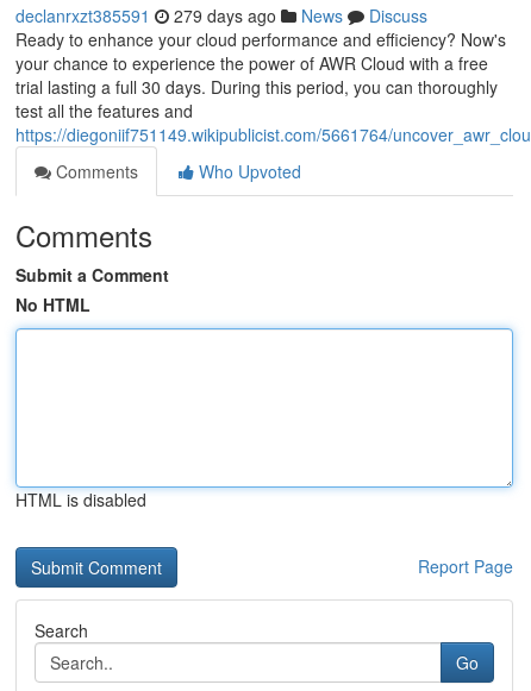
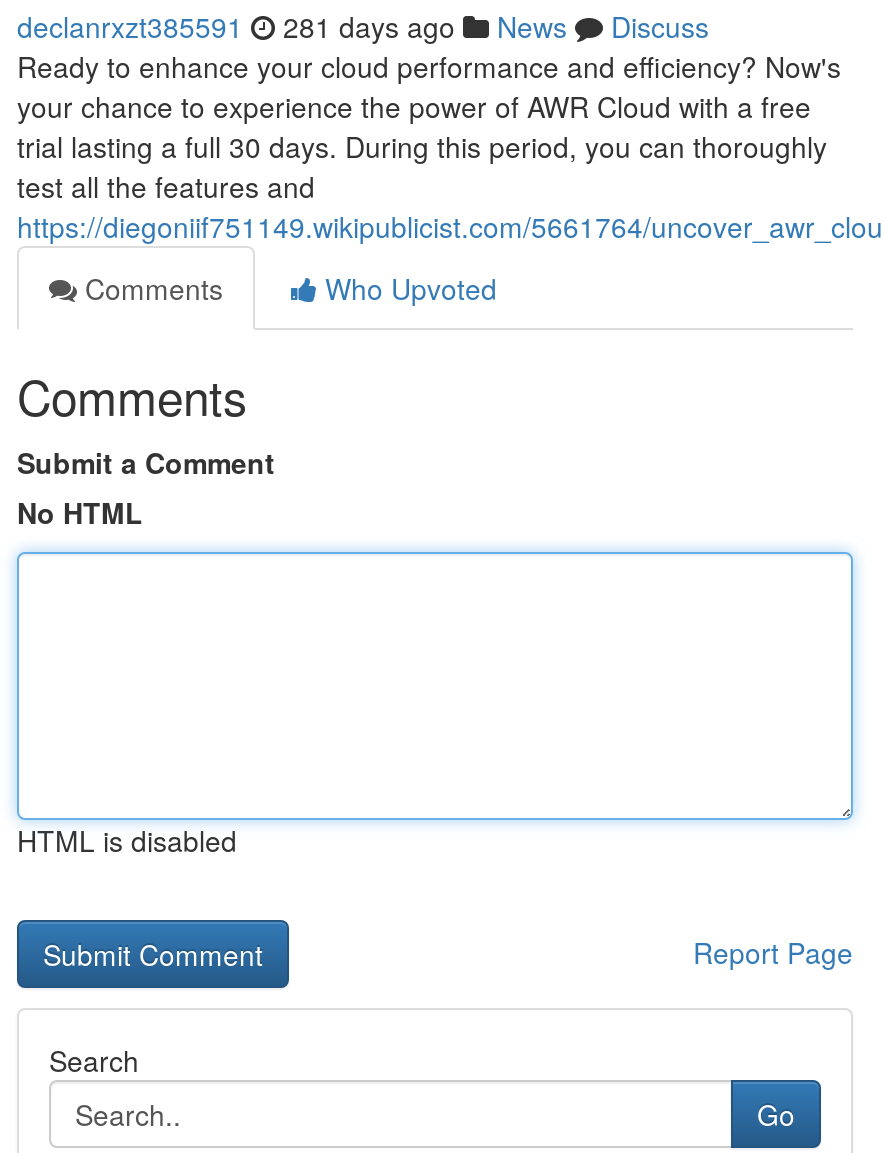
[15,4,427,27] declanrxzt385591 279 days ago News Discuss -> [17,6,709,46] declanrxzt385591 281 days ago News Discuss

